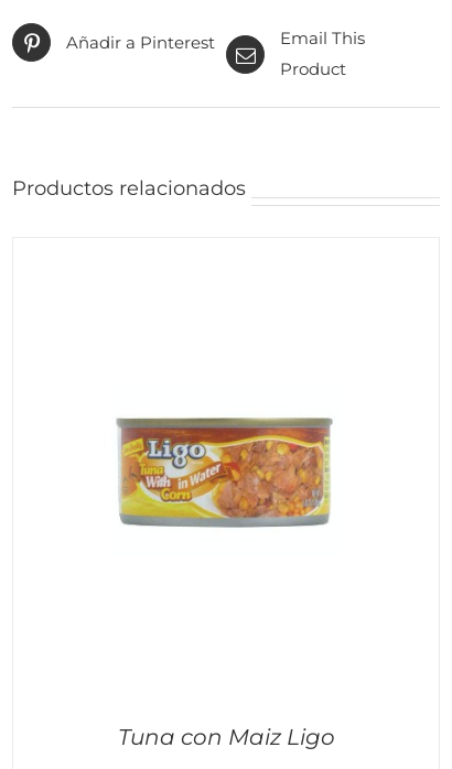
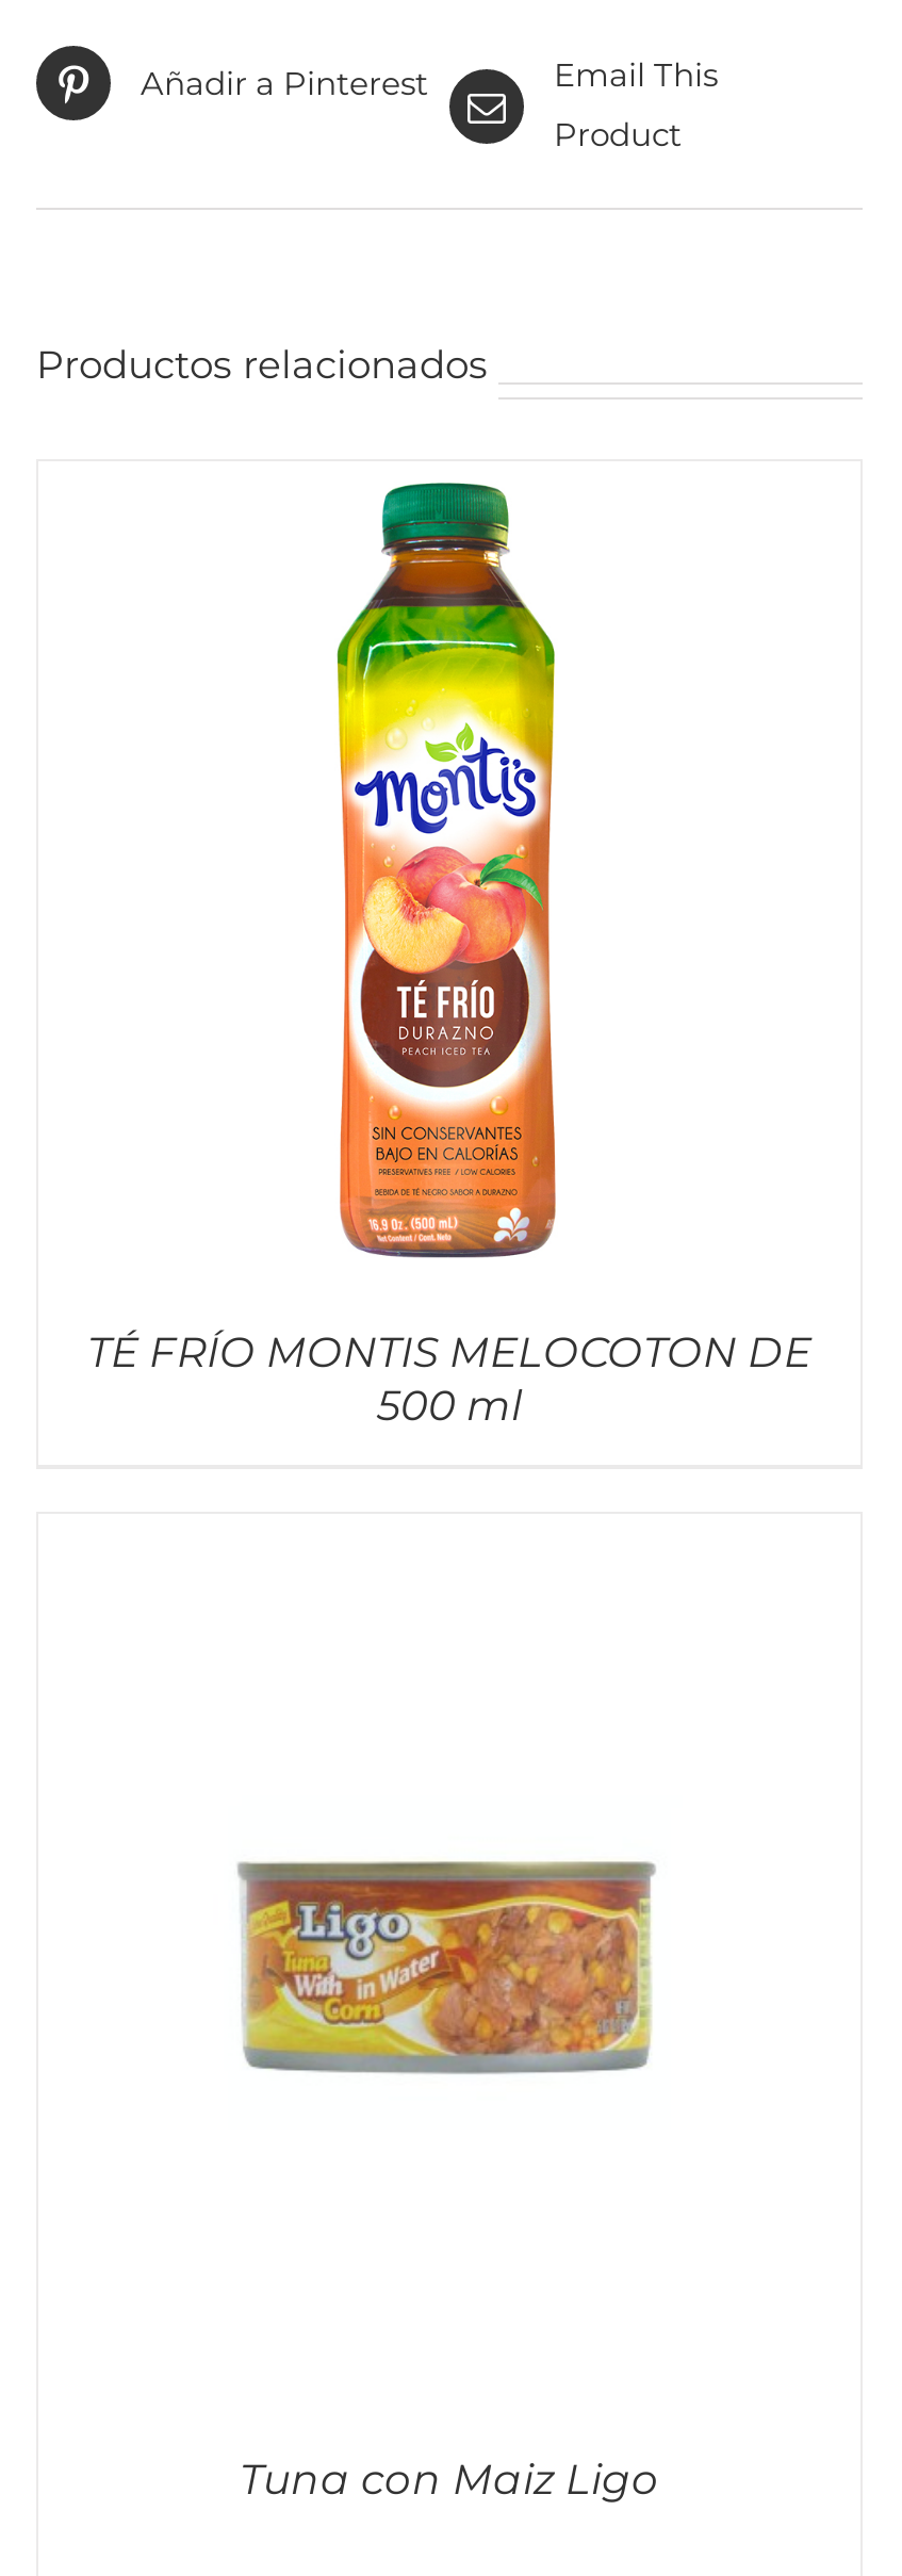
none -> [87,480,811,1431] [image] | TÉ FRÍO MONTIS MELOCOTON DE | 500 ml

